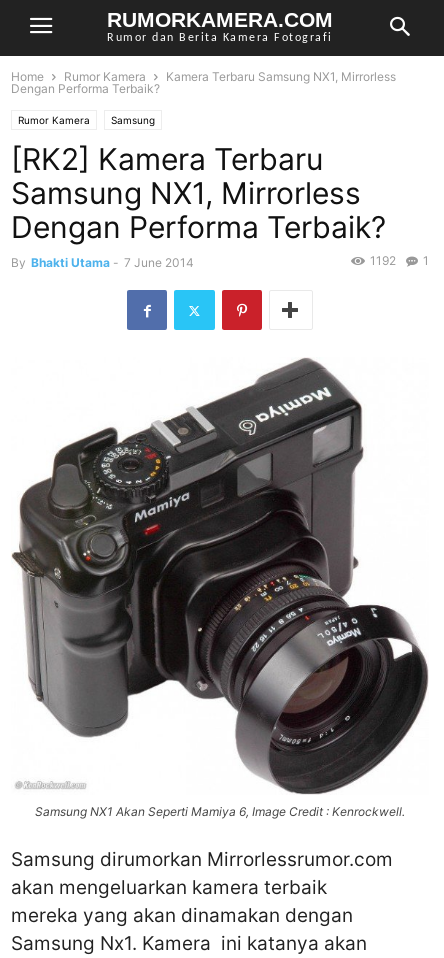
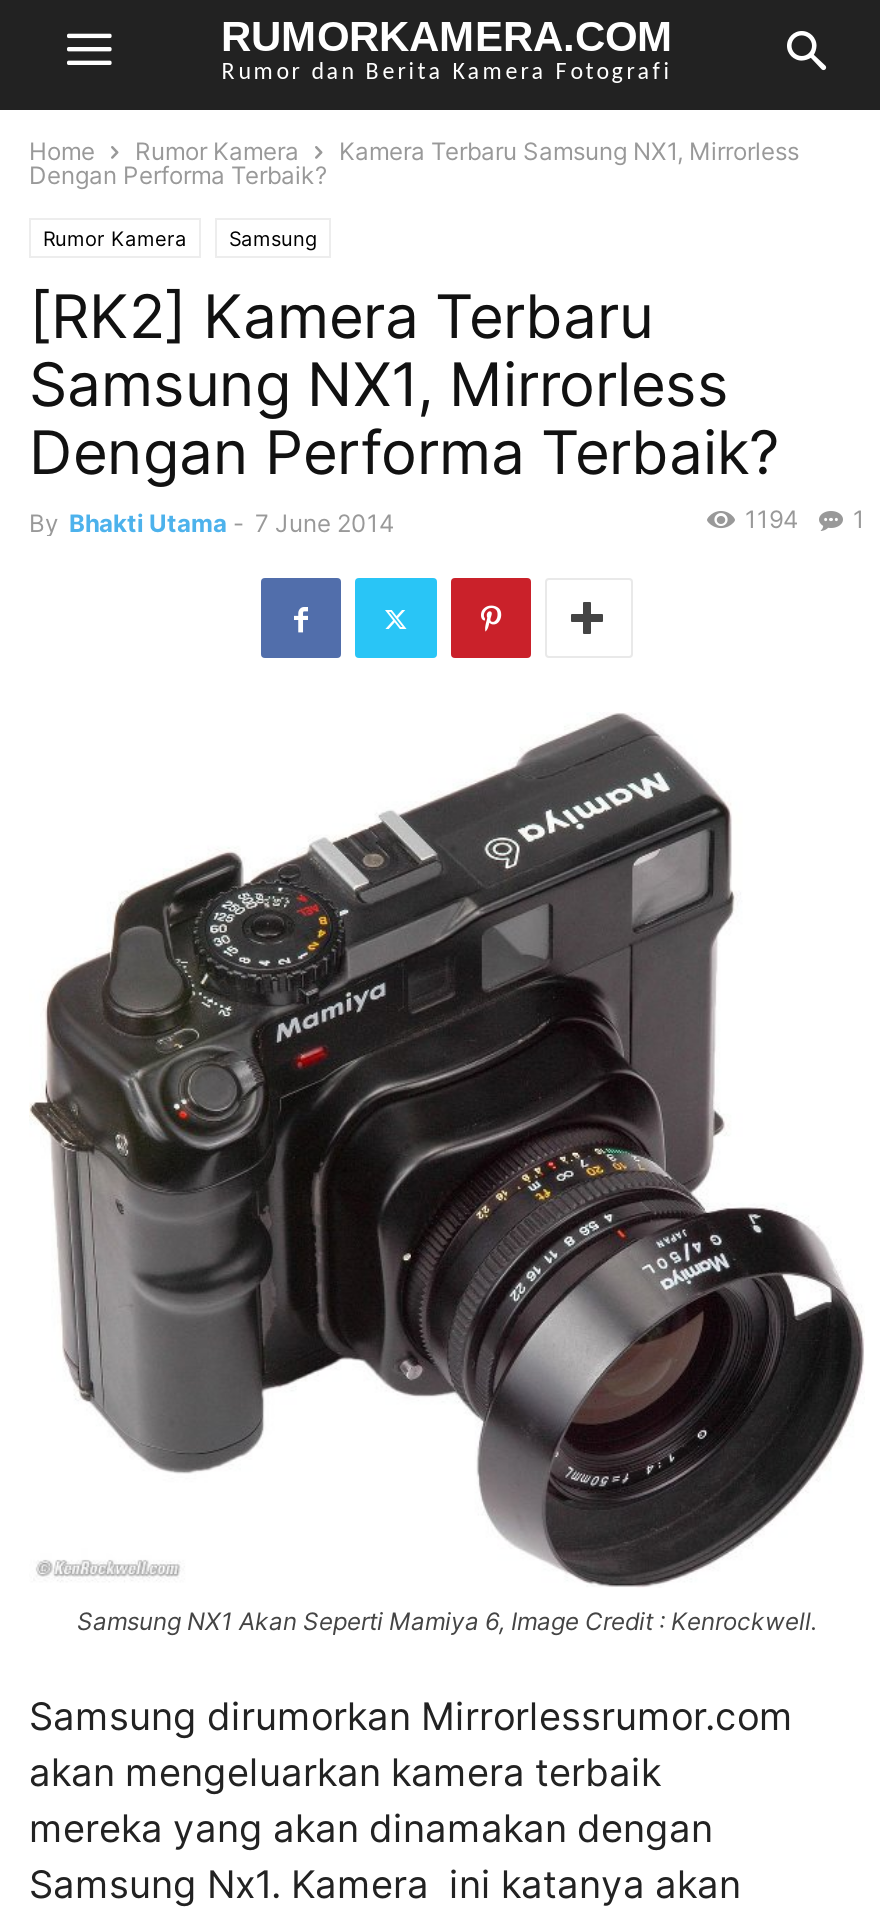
[370,253,429,268] 1192 1 -> [745,504,865,534] 1194 1

